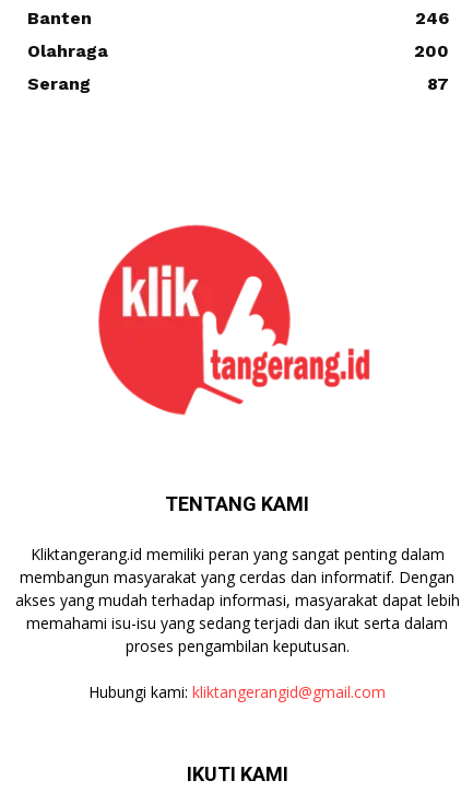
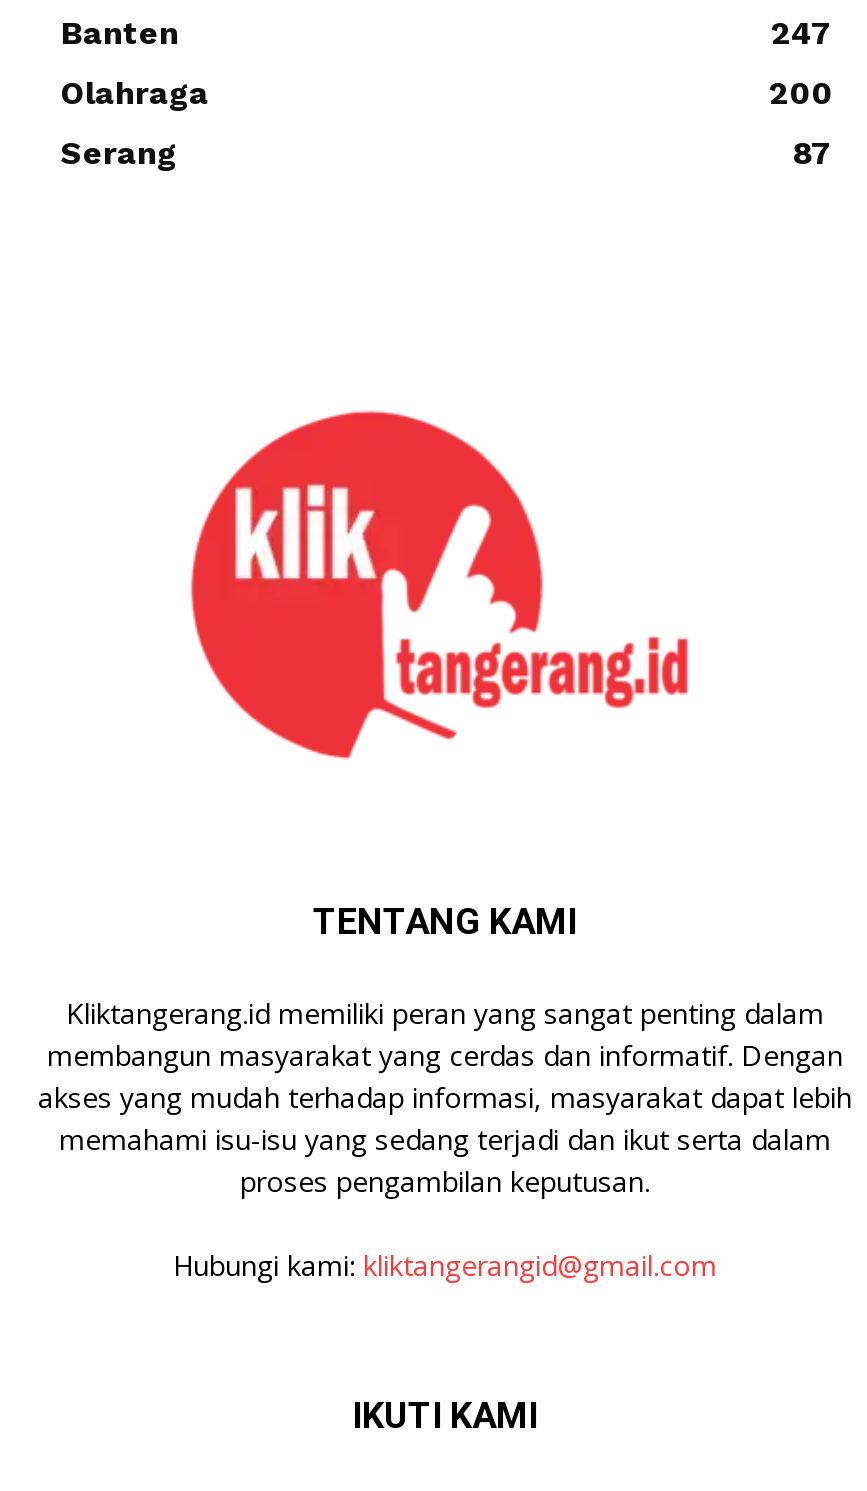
[415,8,449,28] 246 -> [771,14,833,52] 247

